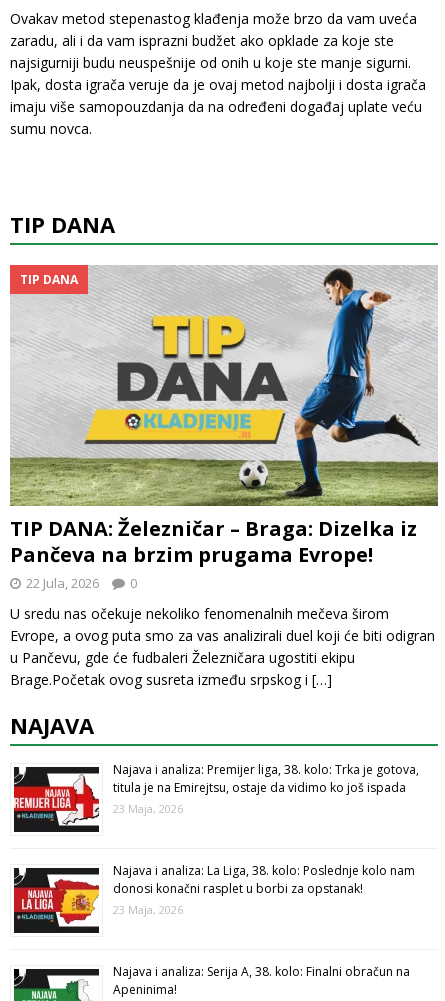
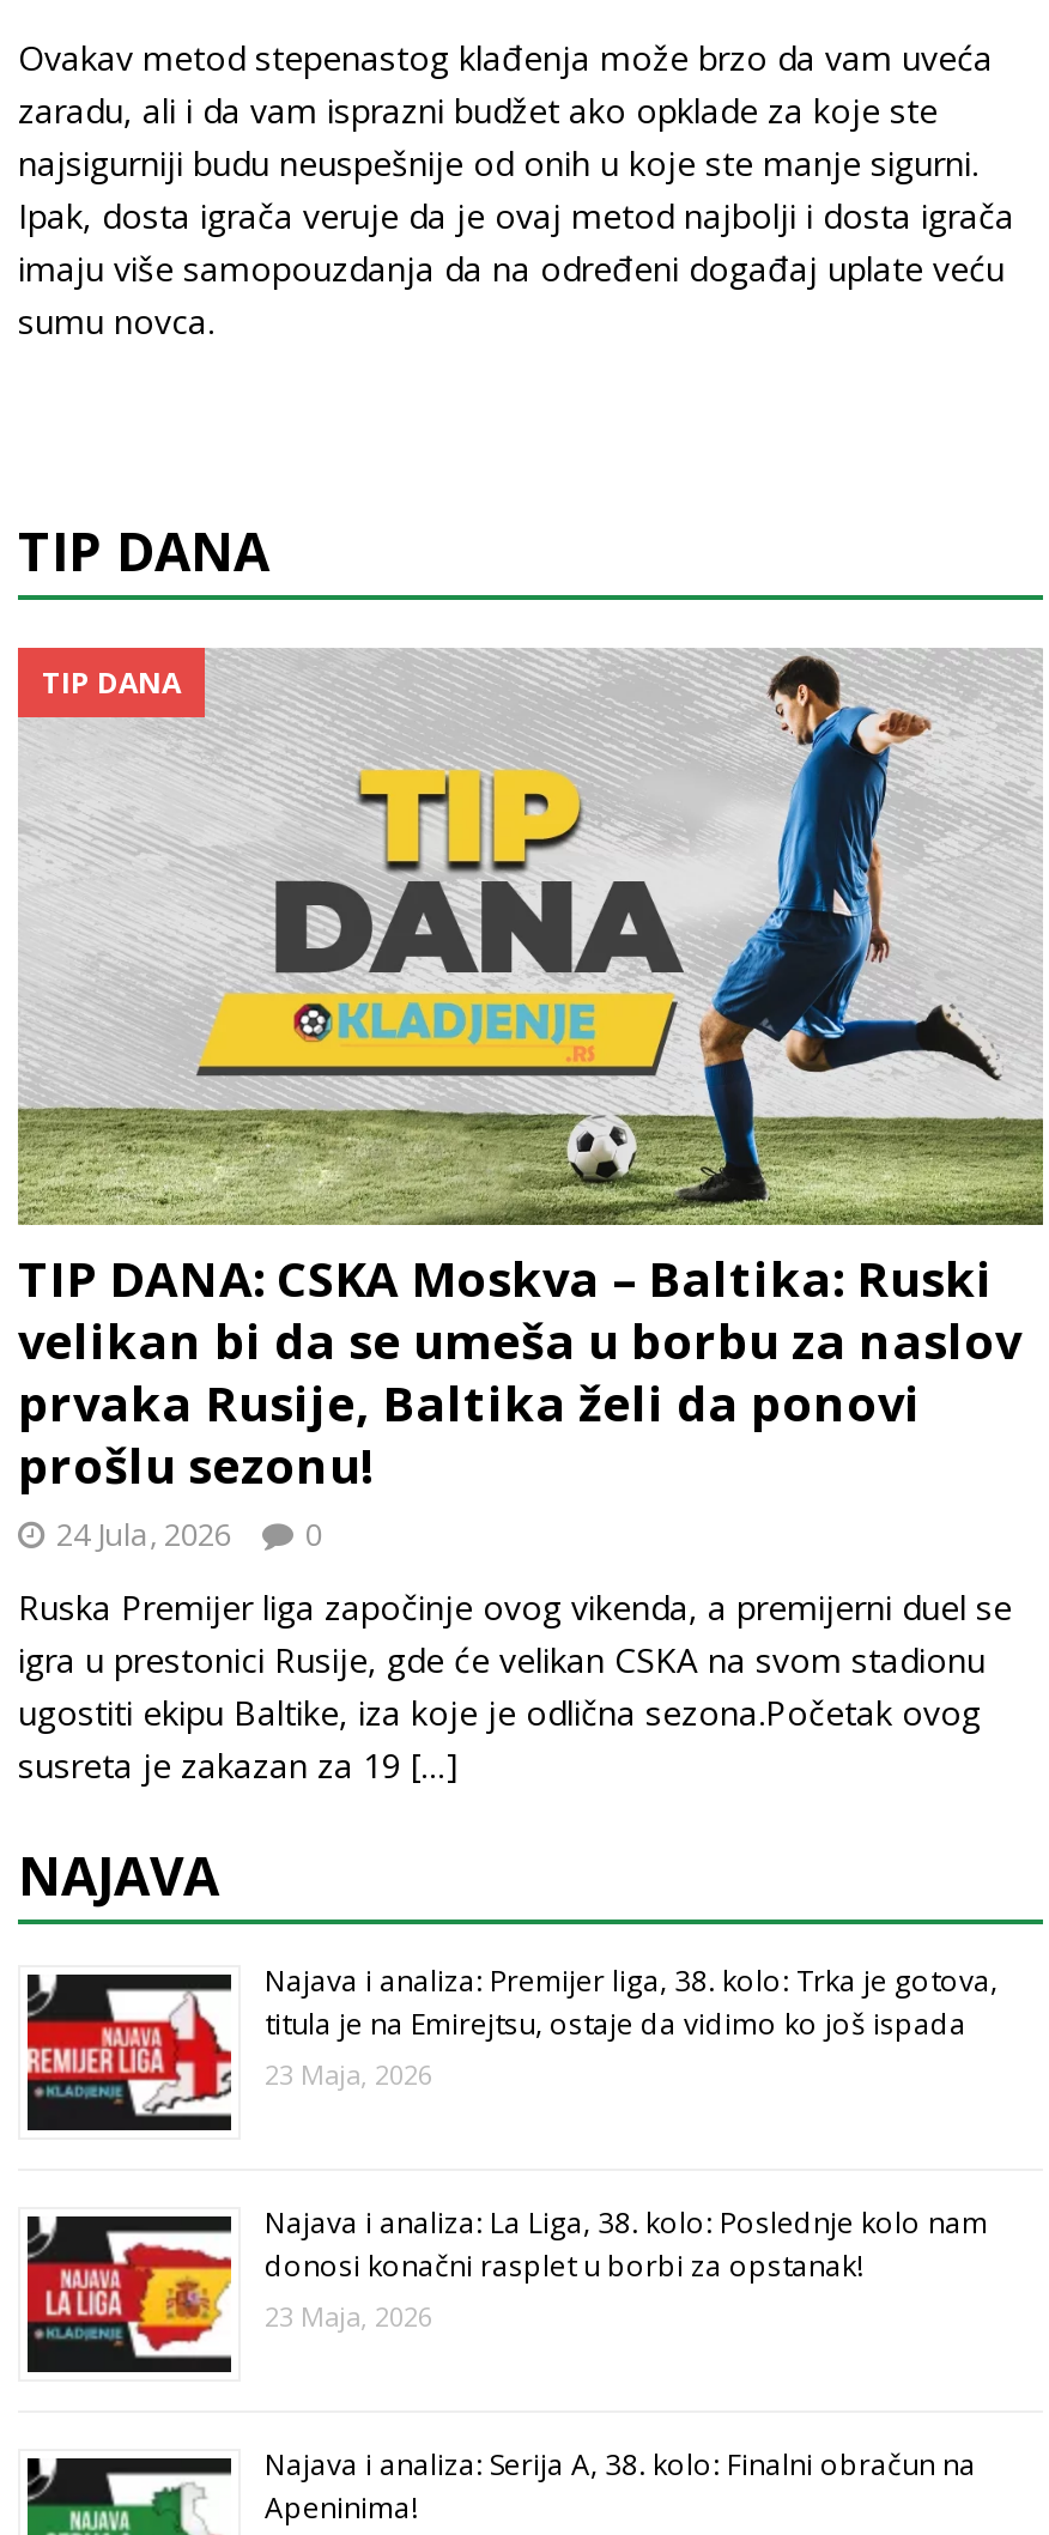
[10,515,417,592] TIP DANA: Železničar – Braga: Dizelka iz | Pančeva na brzim prugama Evrope! | 22 Jula, 2026 -> [18,1247,1021,1556] TIP DANA: CSKA Moskva – Baltika: Ruski | velikan bi da se umeša u borbu za naslov | prvaka Rusije, Baltika želi da ponovi | prošlu sezonu! | 24 Jula, 2026
[10,604,435,689] U sredu nas očekuje nekoliko fenomenalnih mečeva širom | Evrope, a ovog puta smo za vas analizirali duel koji će biti odigran | u Pančevu, gde će fudbaleri Železničara ugostiti ekipu | Brage.Početak ovog susreta između srpskog i […] -> [18,1584,1012,1788] Ruska Premijer liga započinje ovog vikenda, a premijerni duel se | igra u prestonici Rusije, gde će velikan CSKA na svom stadionu | ugostiti ekipu Baltike, iza koje je odlična sezona.Početak ovog | susreta je zakazan za 19 […]

